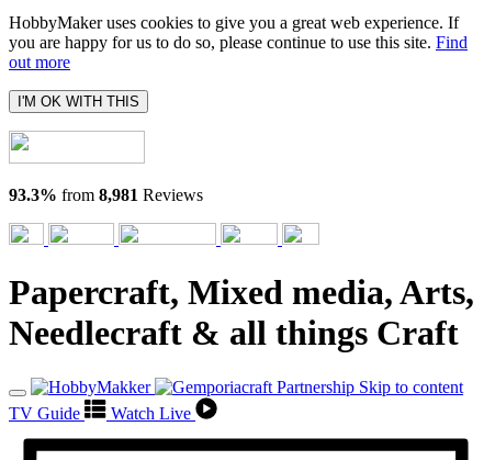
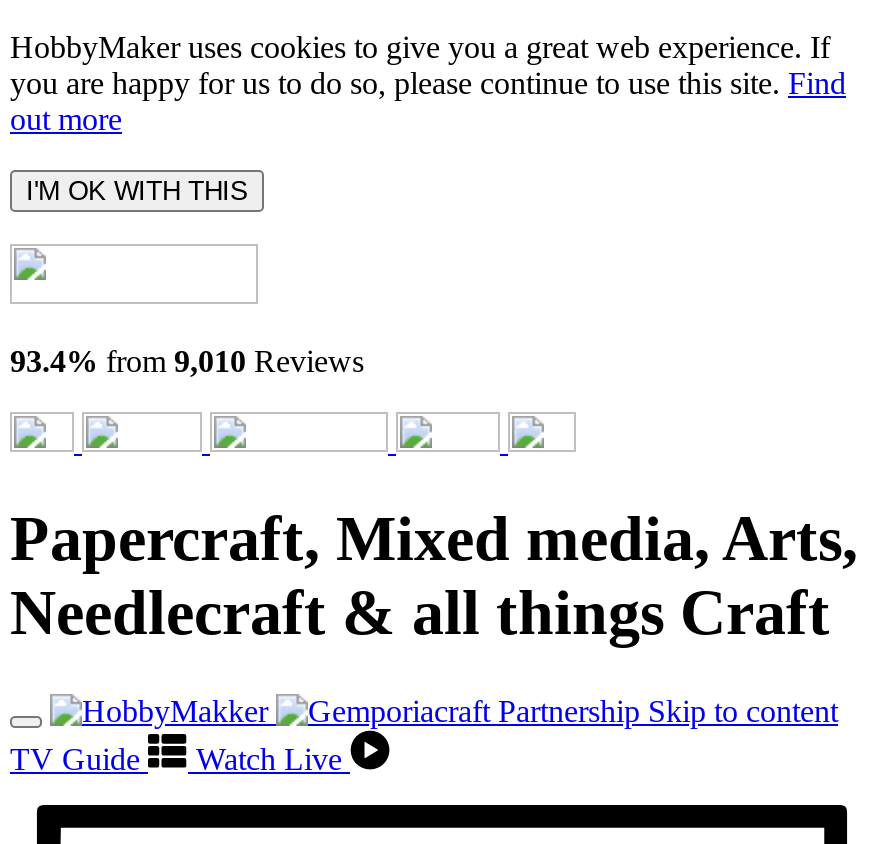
[9,186,203,204] 93.3% from 8,981 Reviews -> [10,344,364,378] 93.4% from 9,010 Reviews

